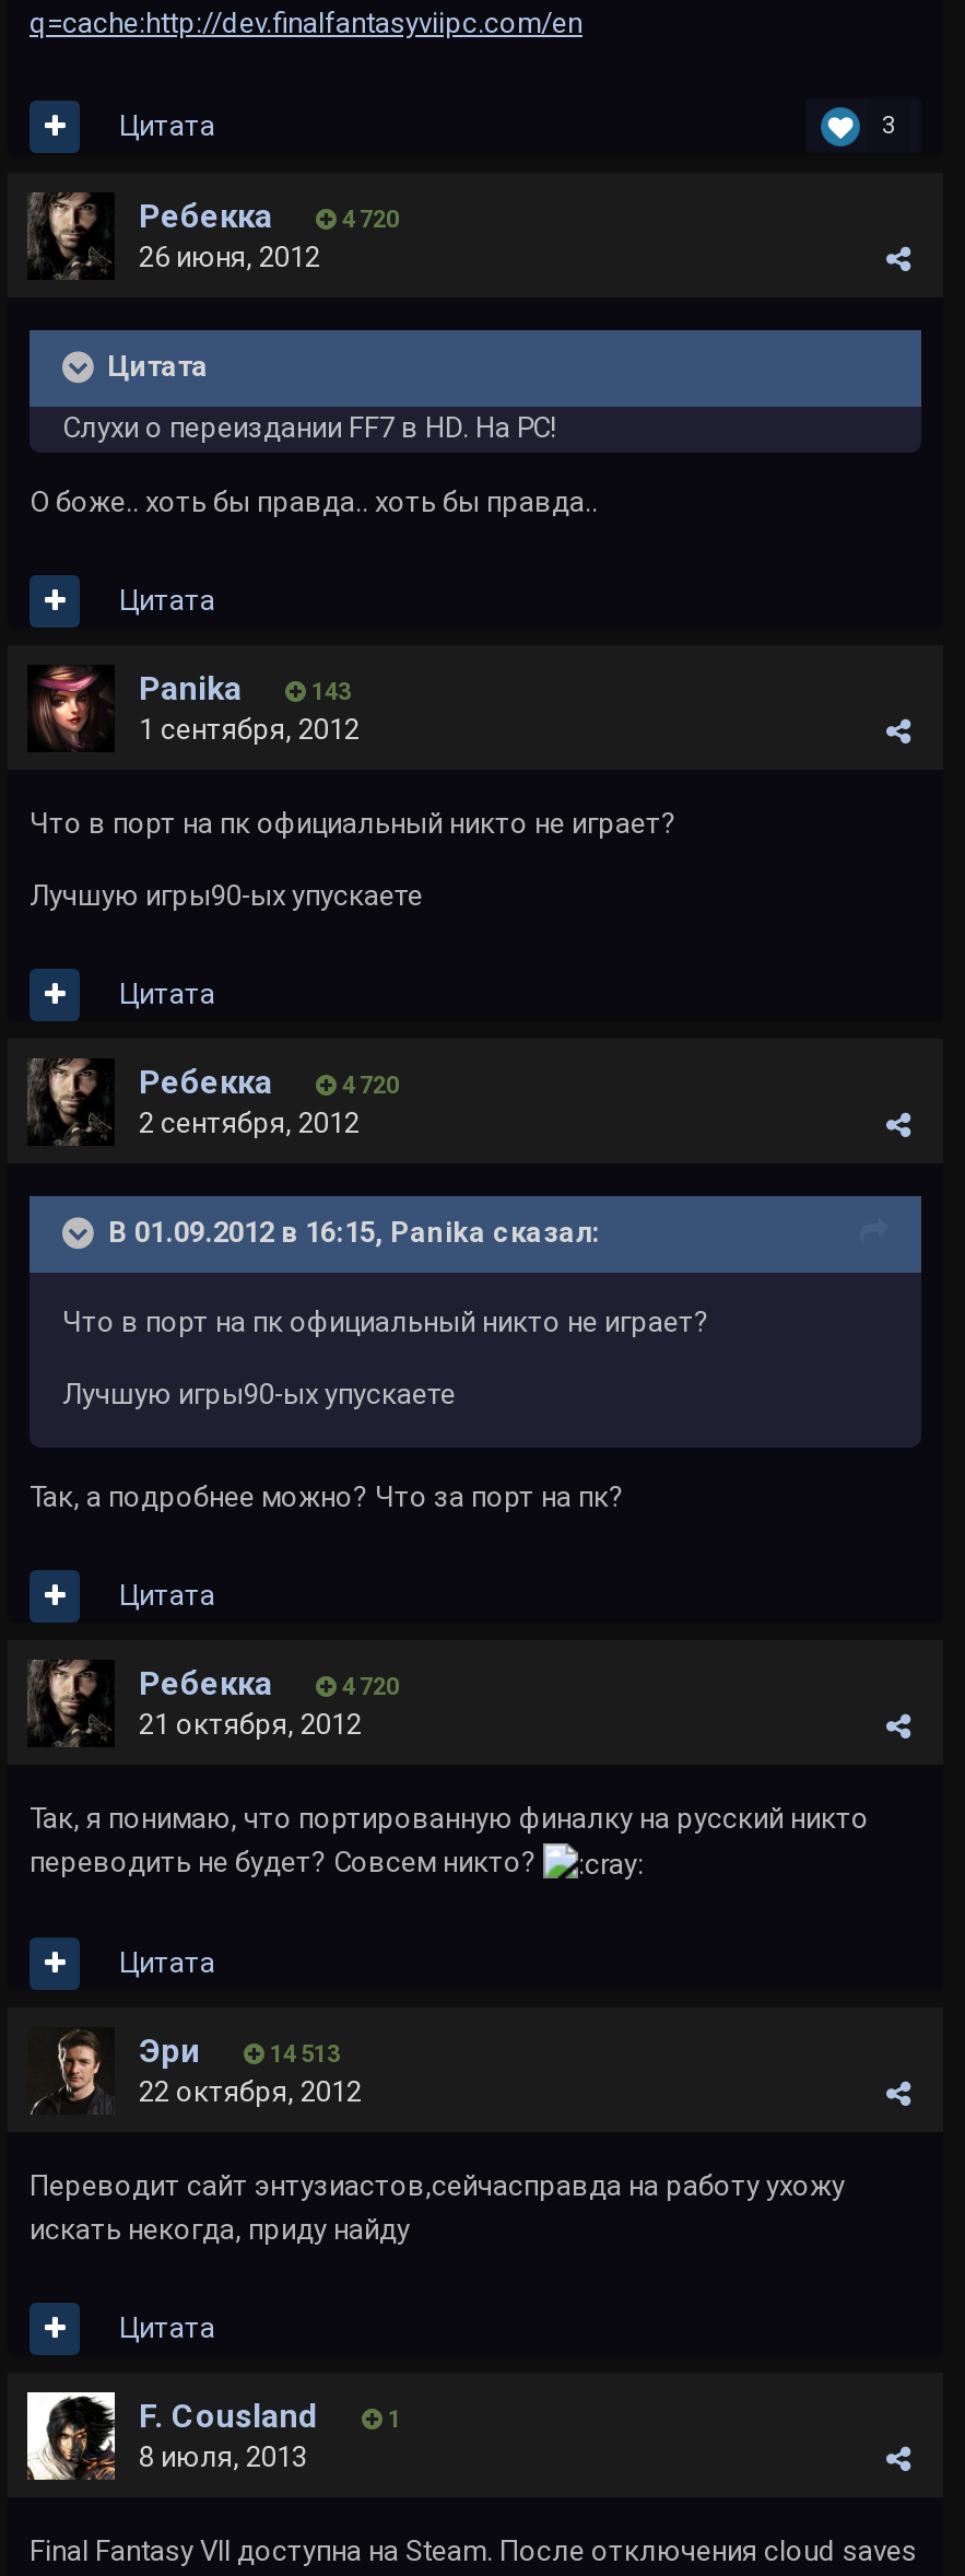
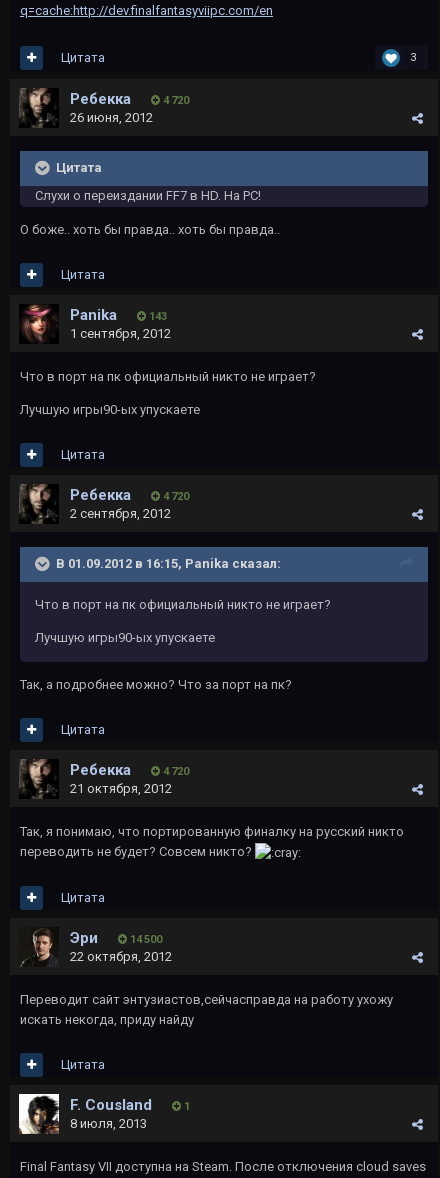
[263,2040,340,2069] 14 513 -> [127,933,162,946] 14 500

